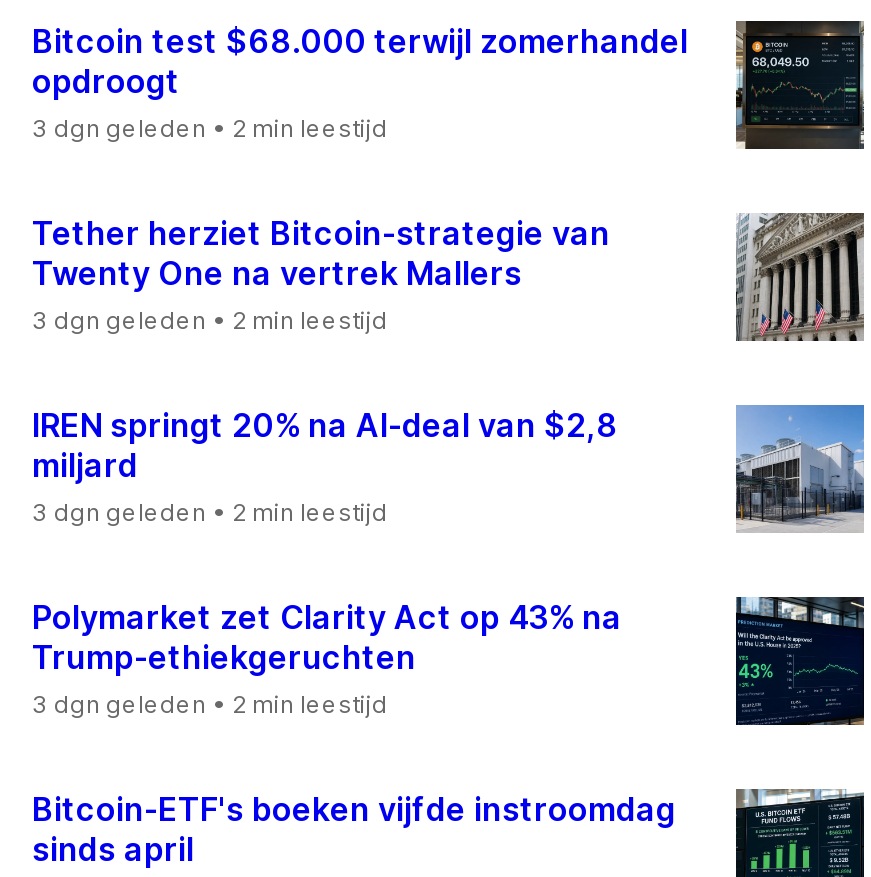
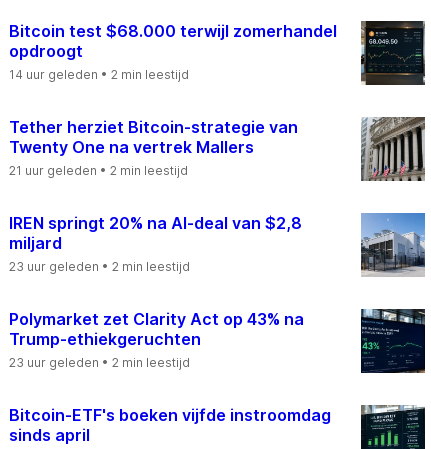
[32,113,388,143] 3 dgn geleden • 2 min leestijd -> [9,67,189,82] 14 uur geleden • 2 min leestijd
[32,305,388,335] 3 dgn geleden • 2 min leestijd -> [9,163,188,178] 21 uur geleden • 2 min leestijd
[32,497,388,527] 3 dgn geleden • 2 min leestijd -> [9,259,190,274] 23 uur geleden • 2 min leestijd
[32,689,388,719] 3 dgn geleden • 2 min leestijd -> [9,355,190,370] 23 uur geleden • 2 min leestijd

